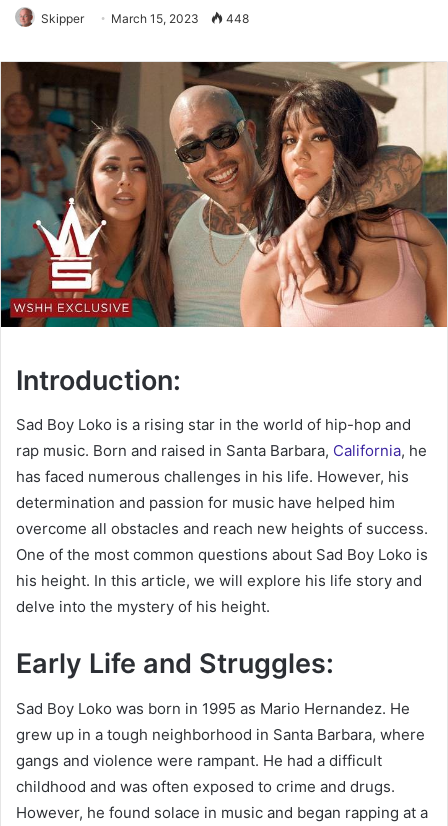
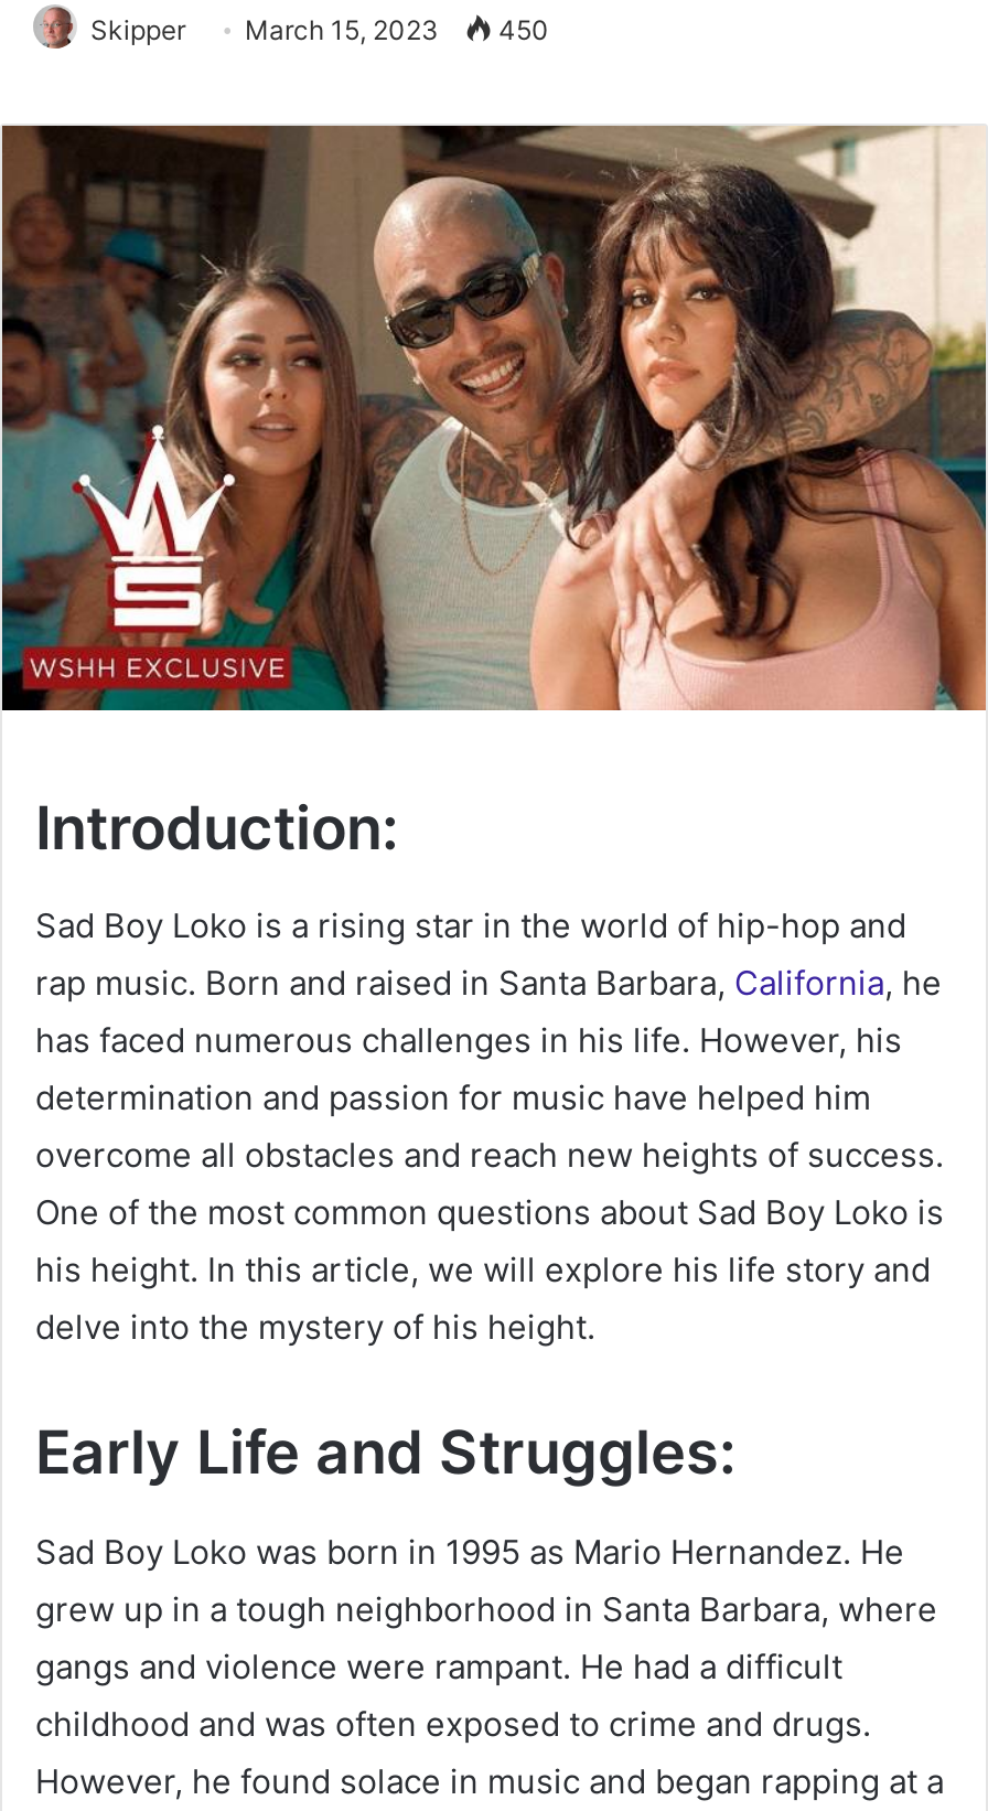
[41,11,249,26] Skipper March 15, 2023 448 -> [90,12,549,45] Skipper March 15, 2023 450

